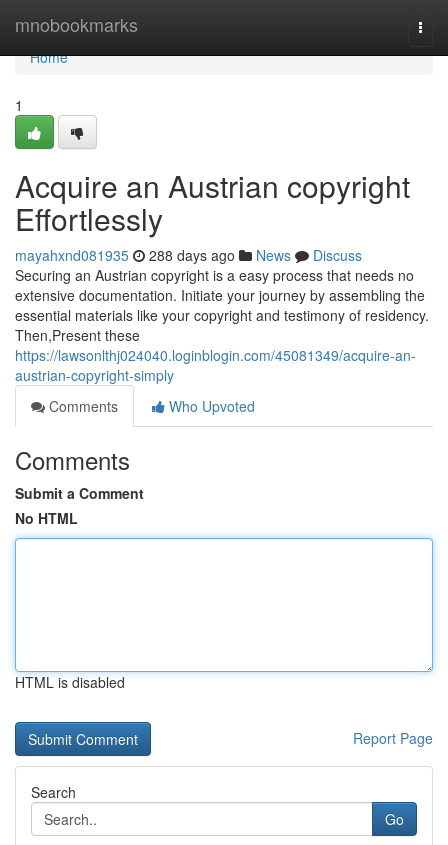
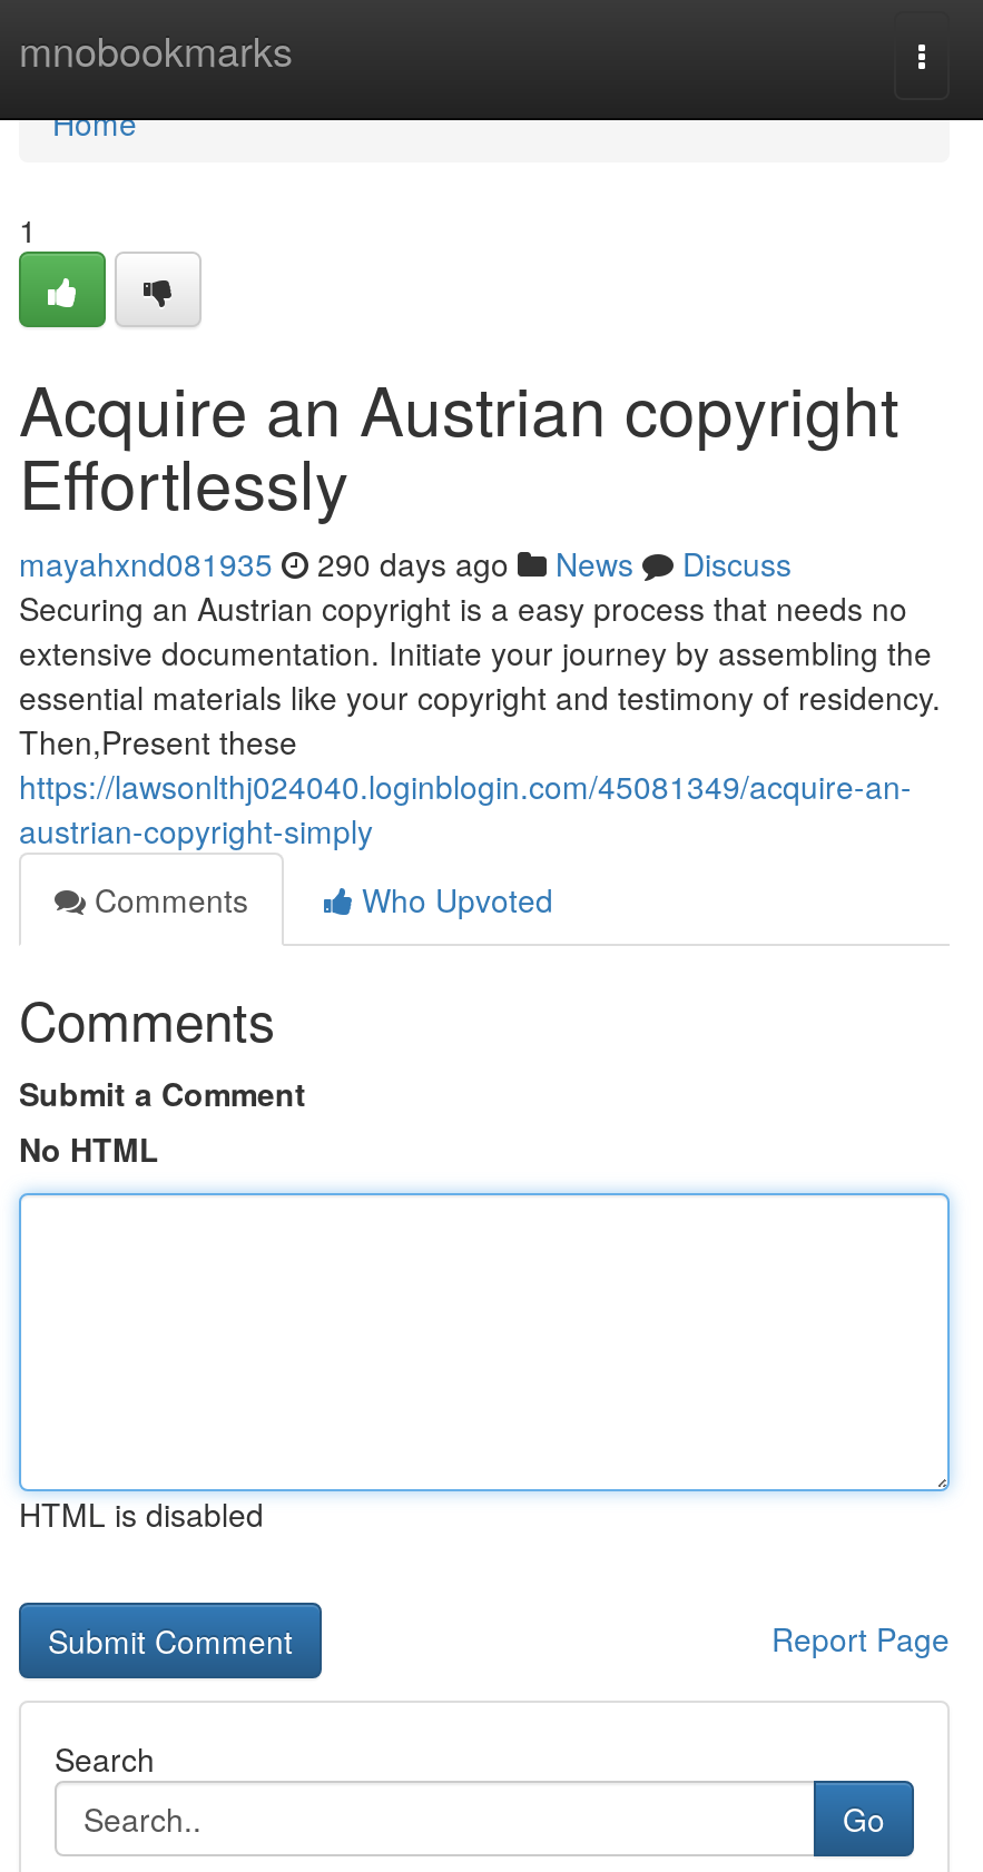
[15,245,362,265] mayahxnd081935 288 days ago News Discuss -> [19,541,792,585] mayahxnd081935 290 days ago News Discuss

